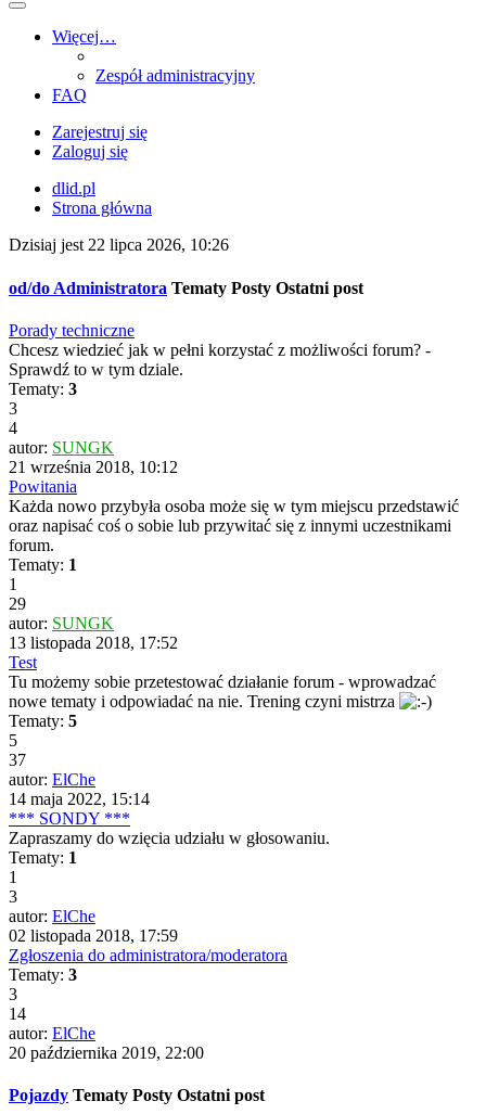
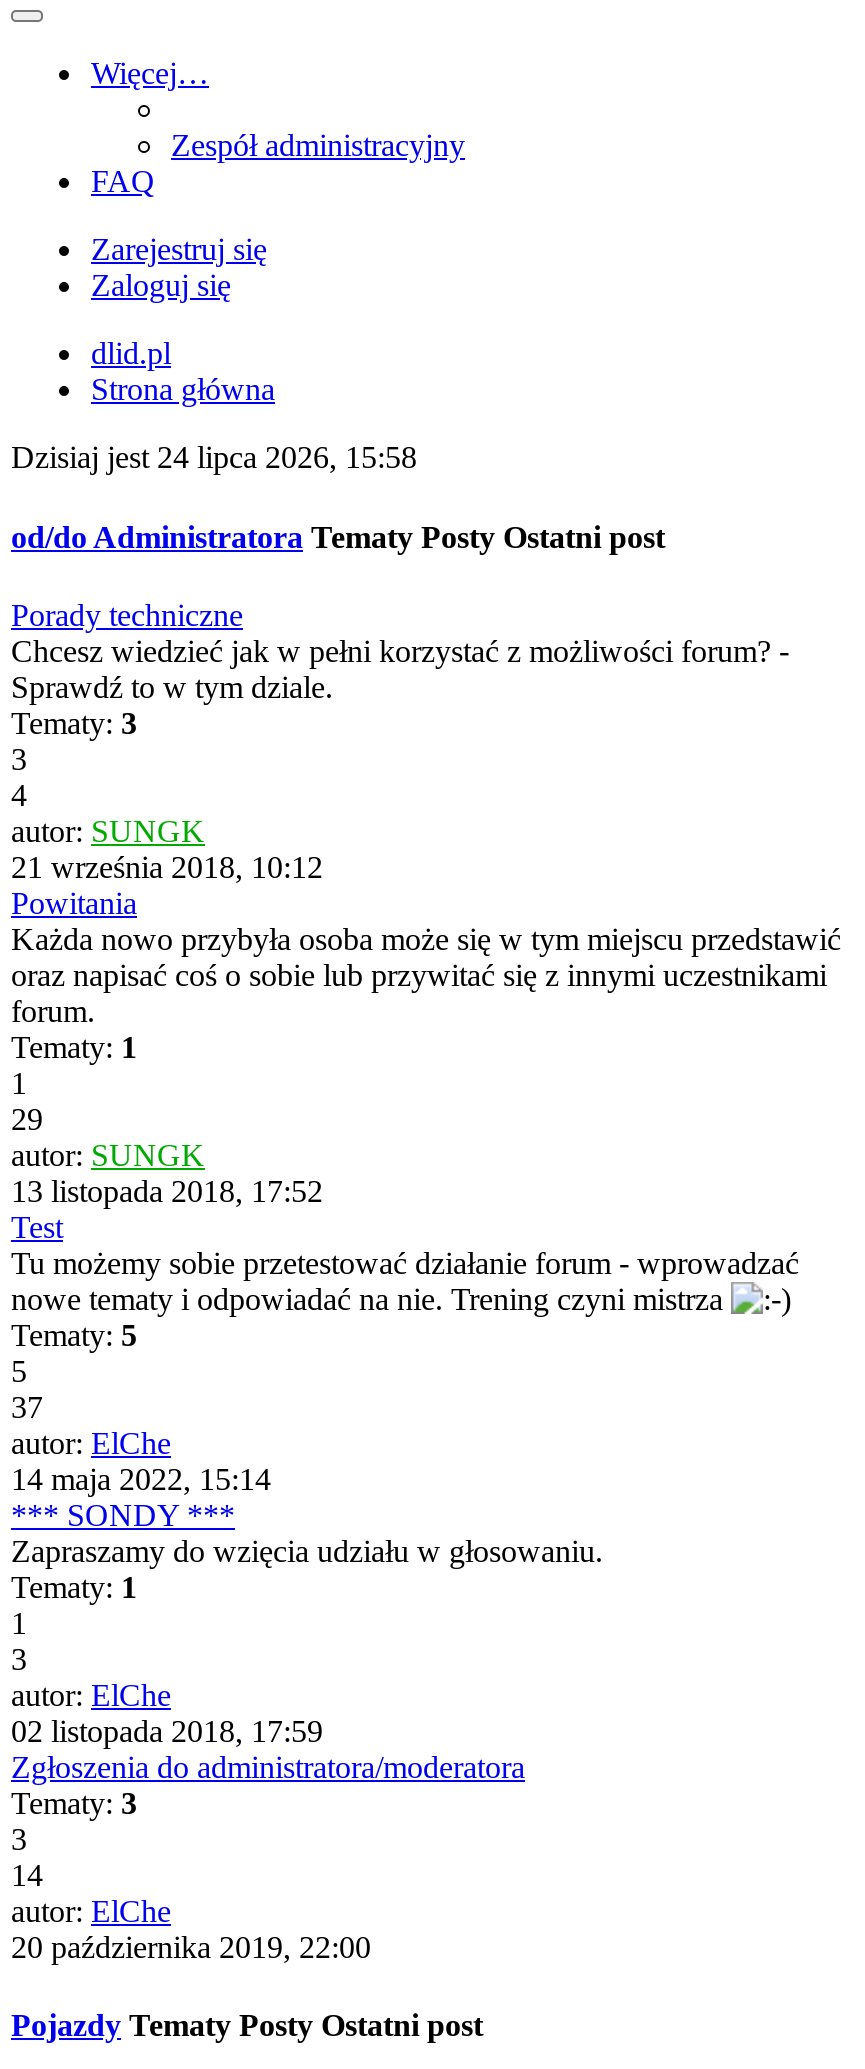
[9,236,229,254] Dzisiaj jest 22 lipca 2026, 10:26 -> [11,441,417,475] Dzisiaj jest 24 lipca 2026, 15:58

